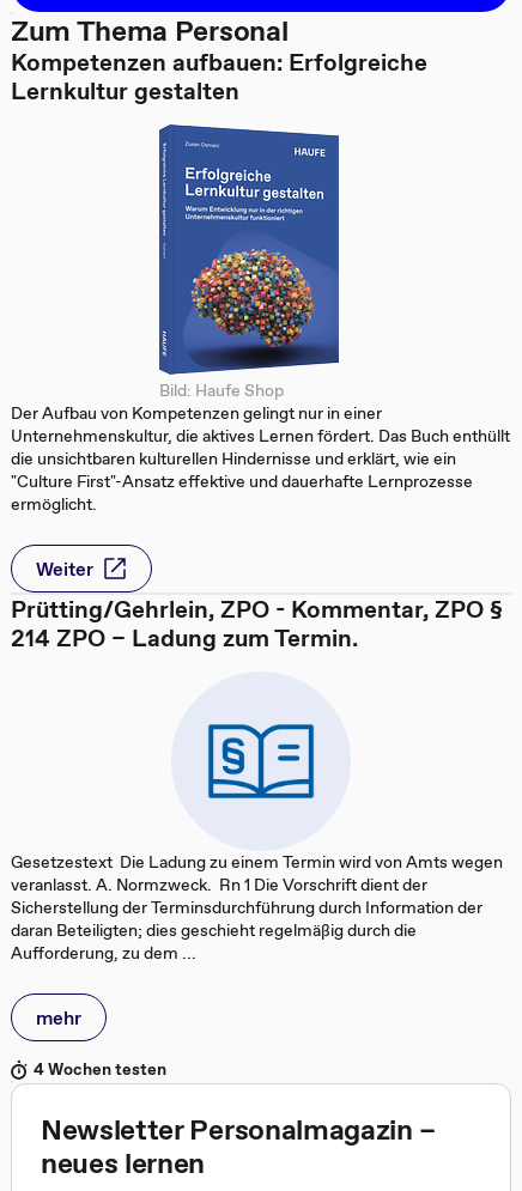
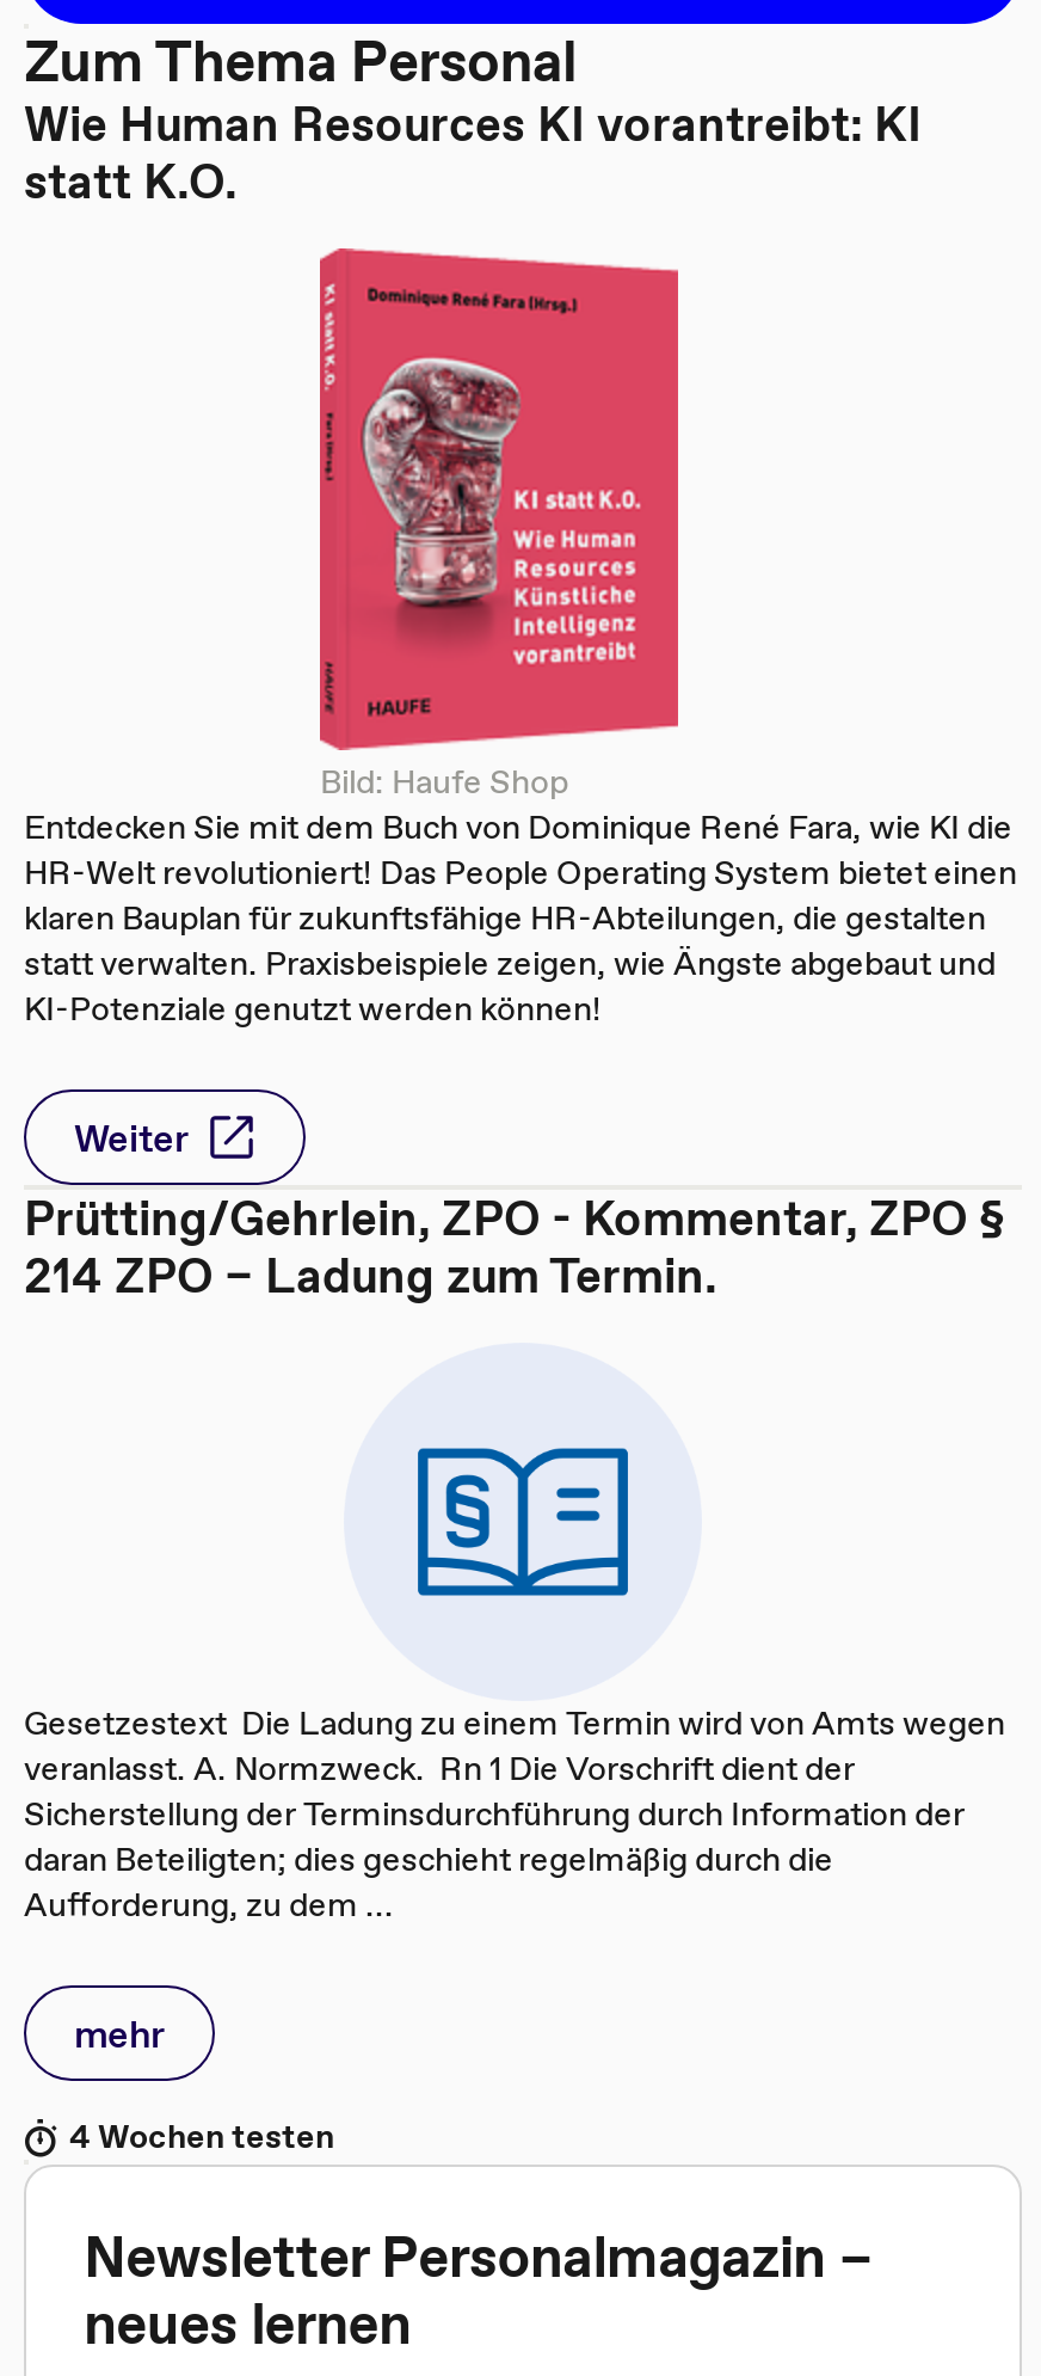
[11,45,427,108] Kompetenzen aufbauen: Erfolgreiche | Lernkultur gestalten -> [24,91,922,215] Wie Human Resources KI vorantreibt: KI | statt K.O.
[11,123,510,516] [image] | Der Aufbau von Kompetenzen gelingt nur in einer | Unternehmenskultur, die aktives Lernen fördert. Das Buch enthüllt | die unsichtbaren kulturellen Hindernisse und erklärt, wie ein | "Culture First"-Ansatz effektive und dauerhafte Lernprozesse | ermöglicht. -> [24,246,1017,1032] [image] | Entdecken Sie mit dem Buch von Dominique René Fara, wie KI die | HR-Welt revolutioniert! Das People Operating System bietet einen | klaren Bauplan für zukunftsfähige HR-Abteilungen, die gestalten | statt verwalten. Praxisbeispiele zeigen, wie Ängste abgebaut und | KI-Potenziale genutzt werden können!

